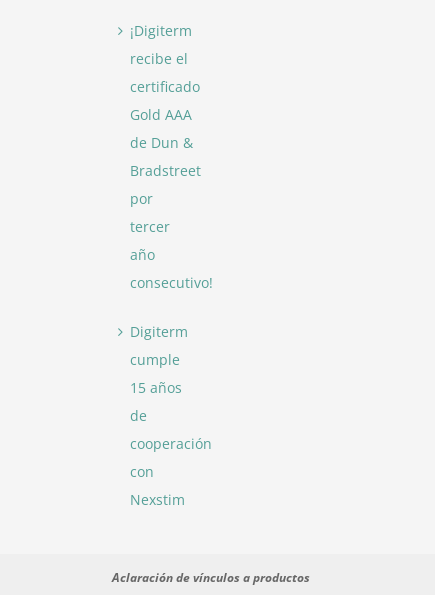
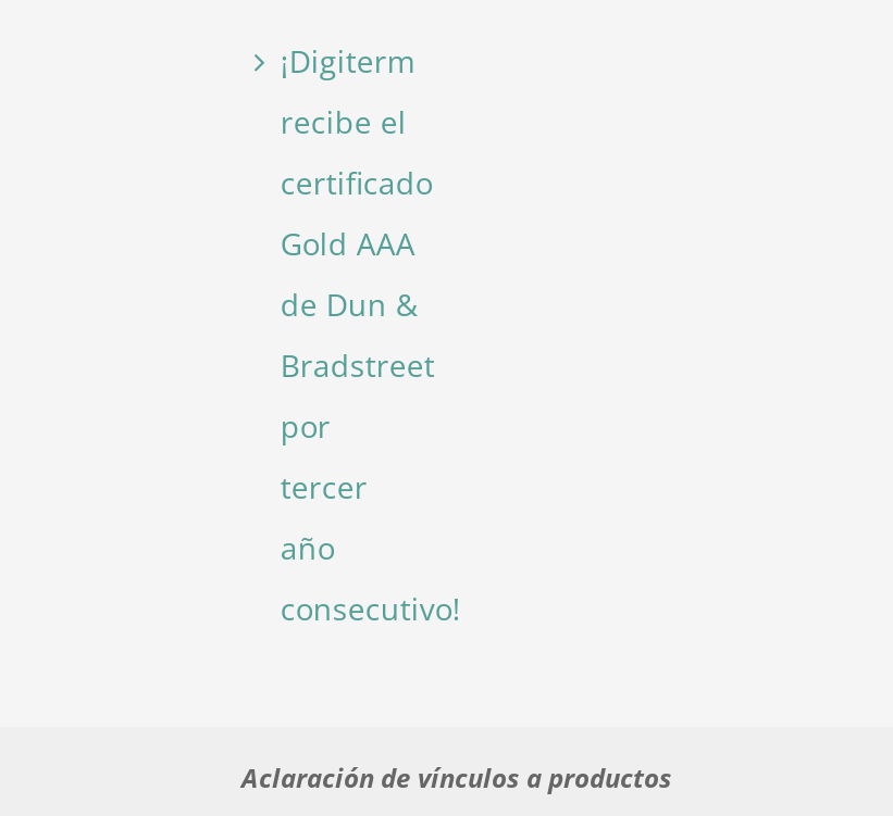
[130,322,212,509] Digiterm | cumple | 15 años | de | cooperación | con | Nexstim -> none

